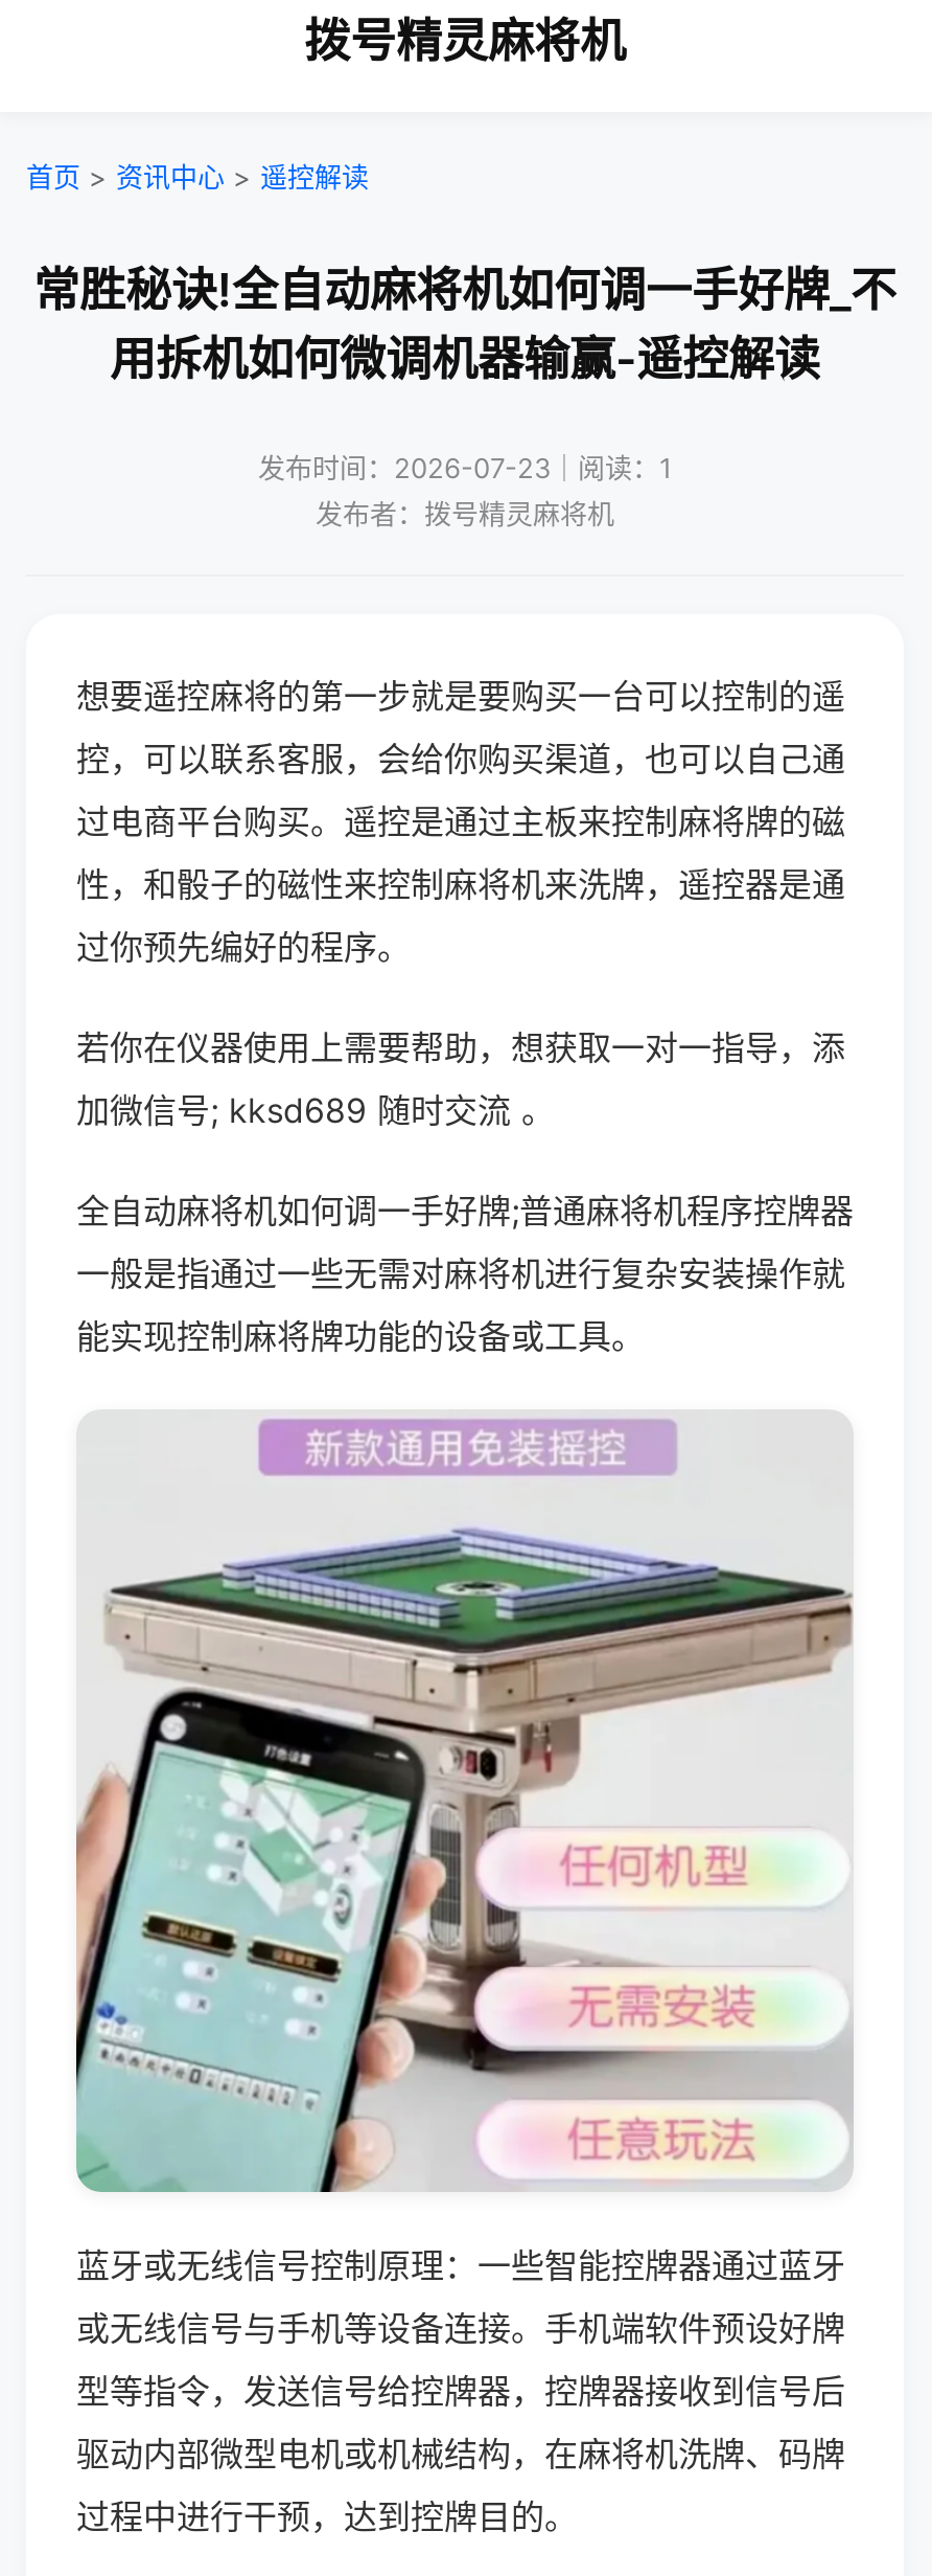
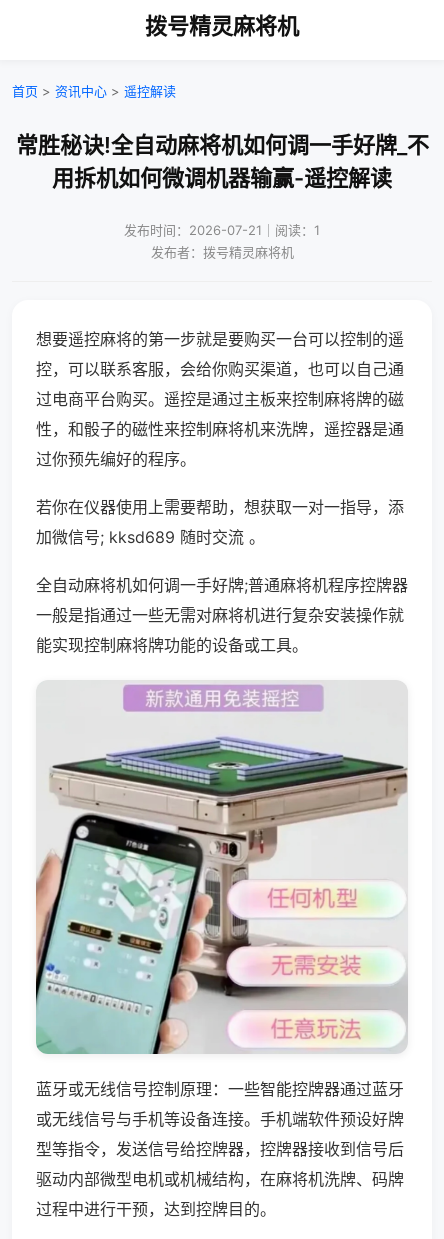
[258,451,672,484] 发布时间：2026-07-23｜阅读：1 -> [124,222,320,238] 发布时间：2026-07-21｜阅读：1

